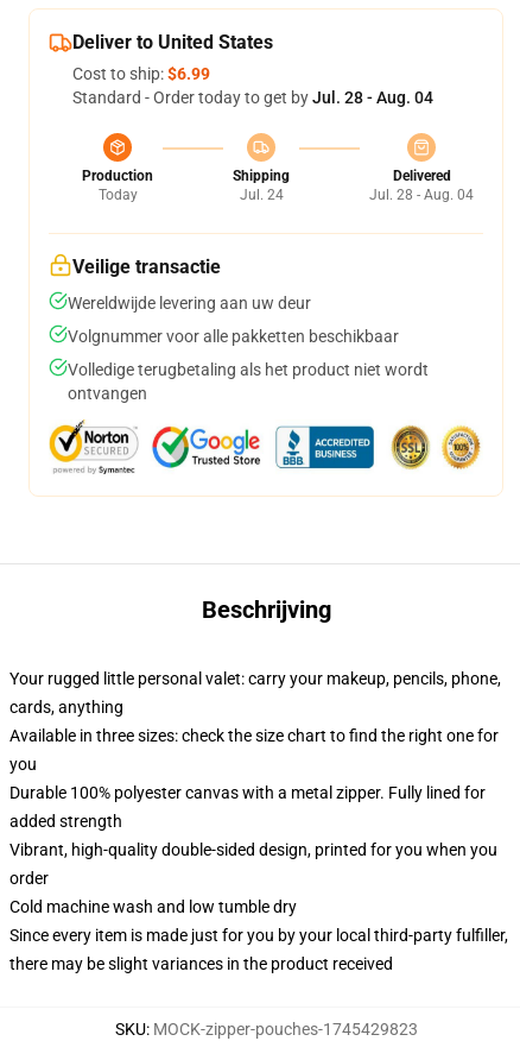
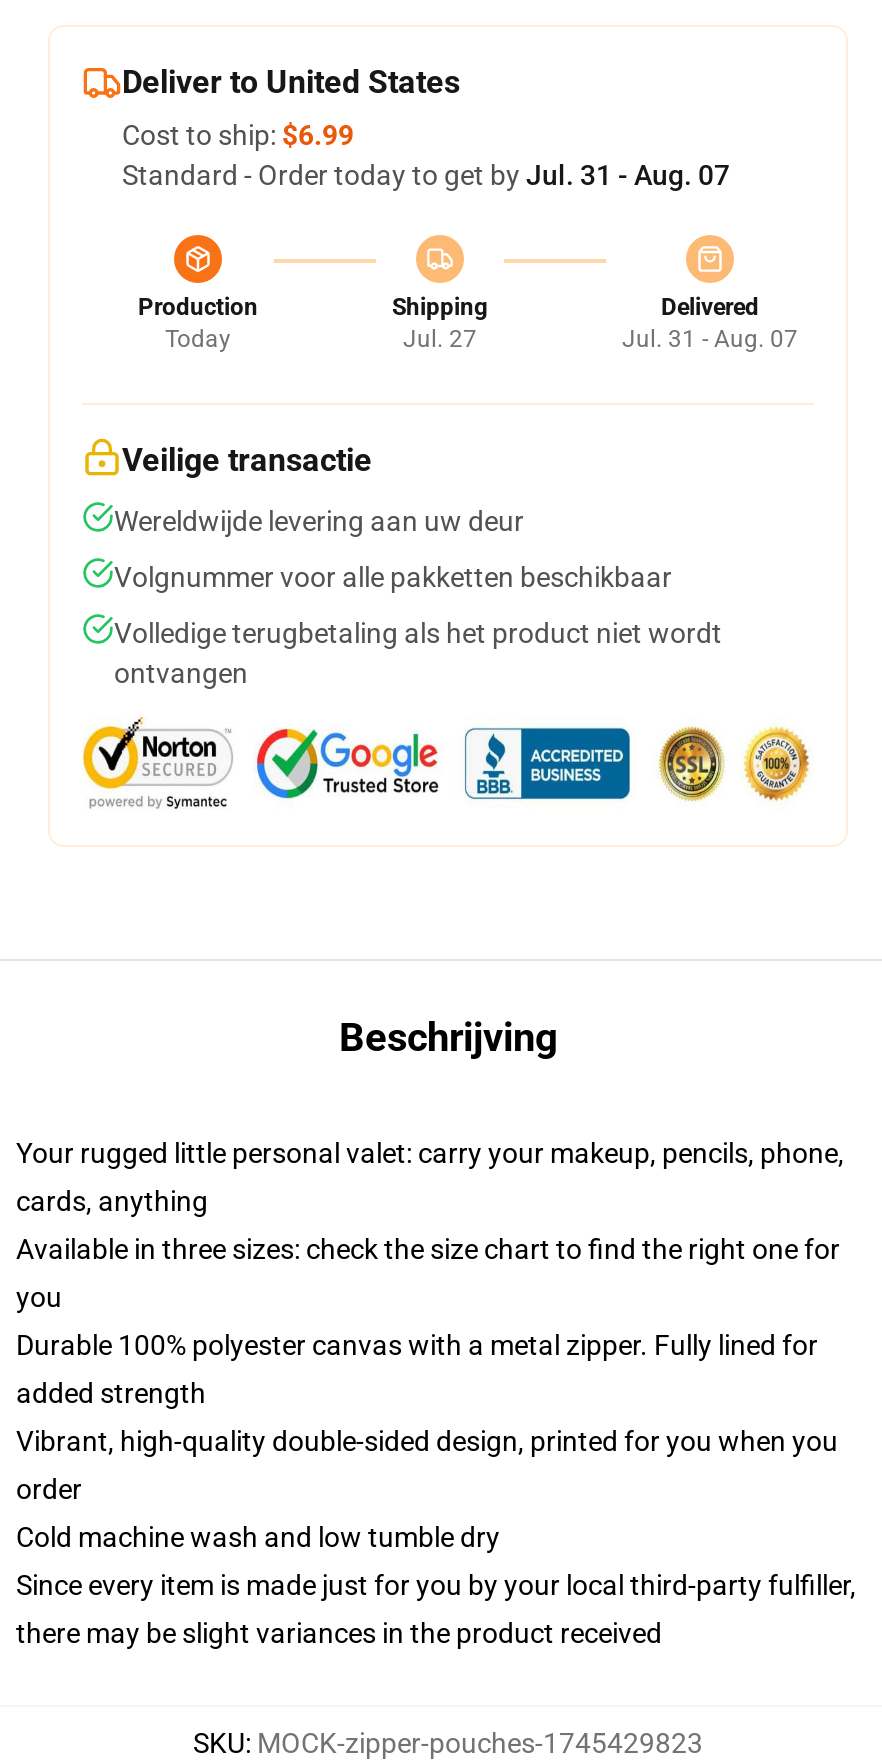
[72,88,433,107] Standard - Order today to get by Jul. 28 - Aug. 04 -> [122,159,730,191] Standard - Order today to get by Jul. 31 - Aug. 07
[239,187,283,203] Jul. 24 -> [403,325,477,353] Jul. 27
[369,187,474,203] Jul. 28 - Aug. 04 -> [622,325,798,353] Jul. 31 - Aug. 07

